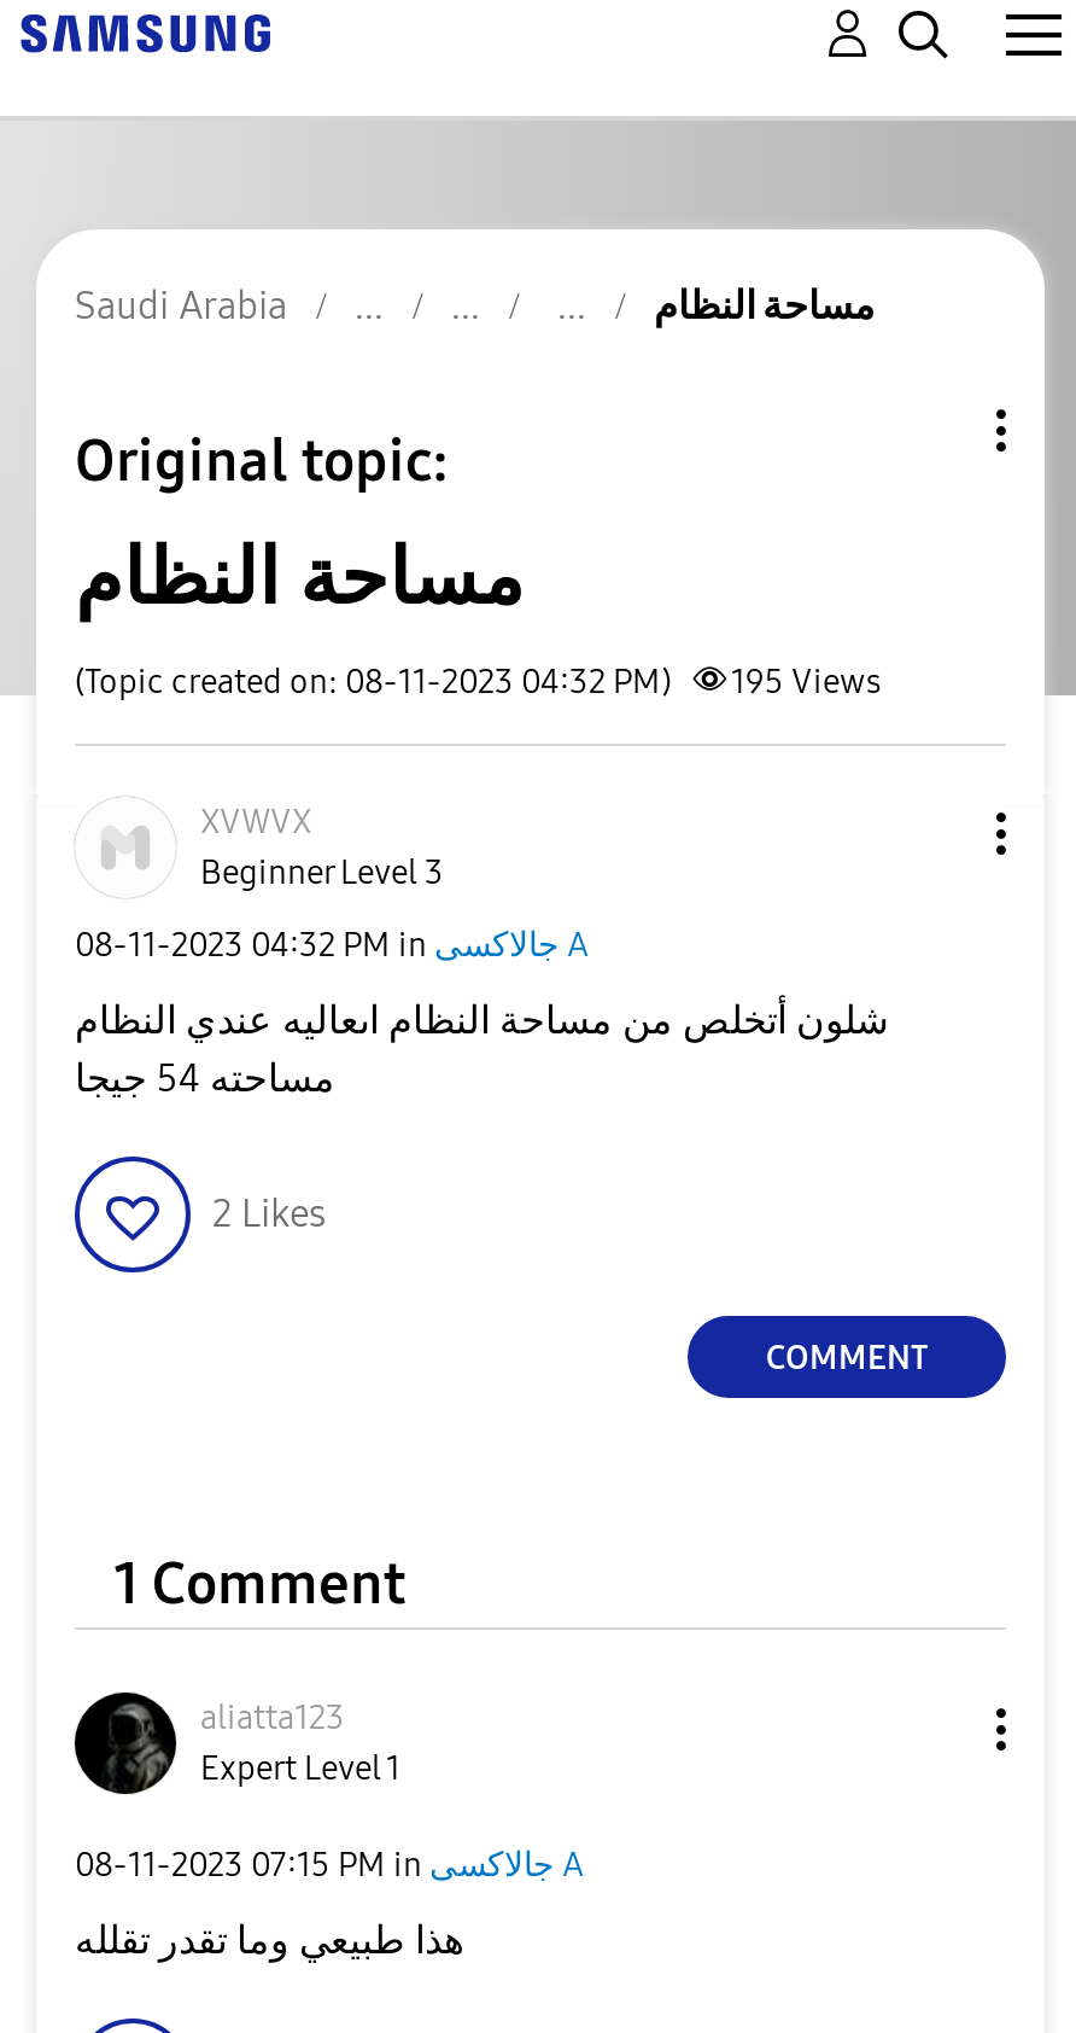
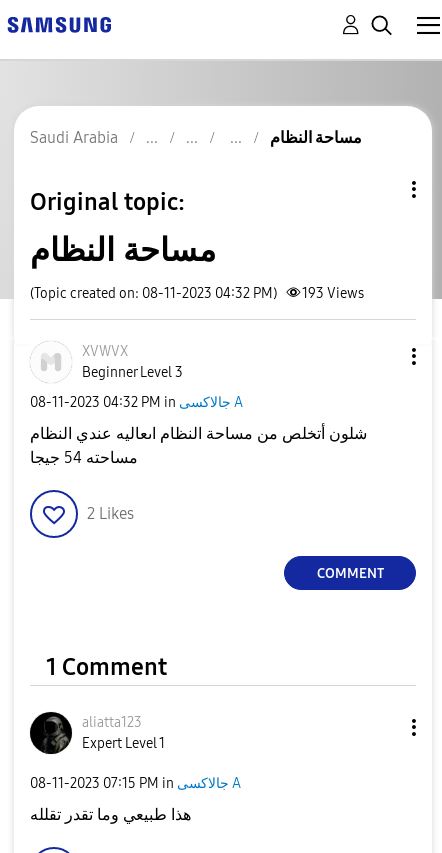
[75,662,881,703] (Topic created on: 08-11-2023 04:32 PM) 195 Views -> [30,285,364,302] (Topic created on: 08-11-2023 04:32 PM) 193 Views

